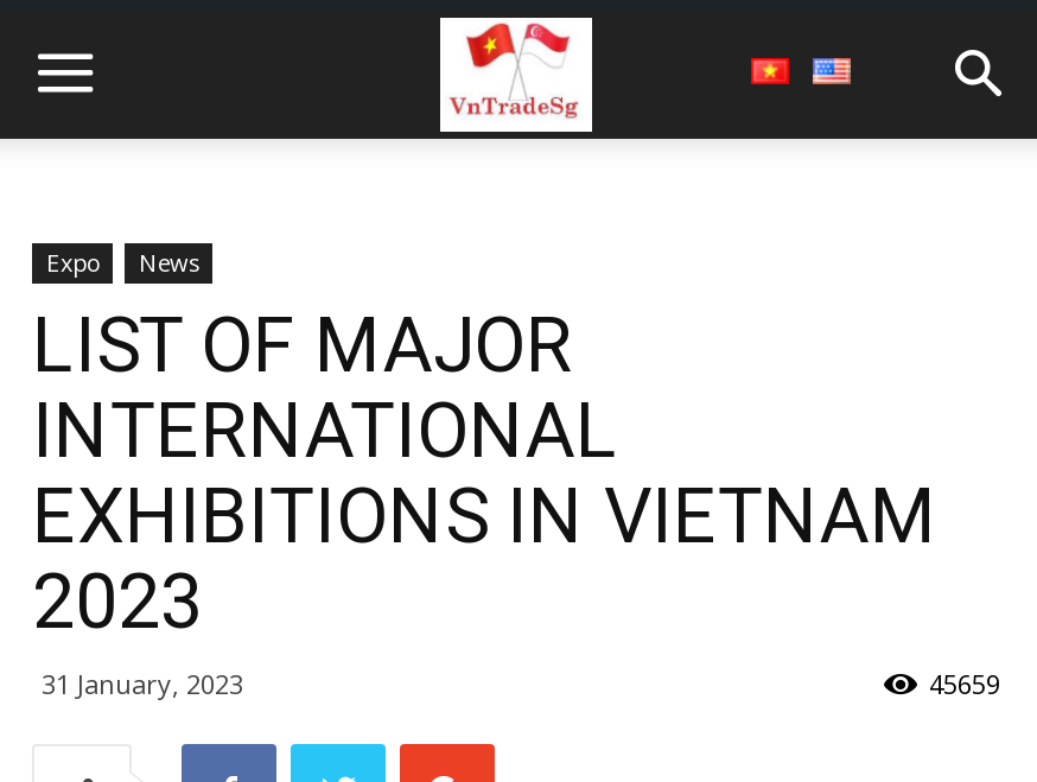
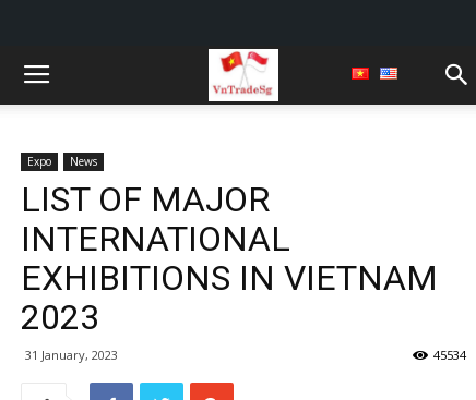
[929,666,1000,701] 45659 -> [433,347,466,363] 45534

